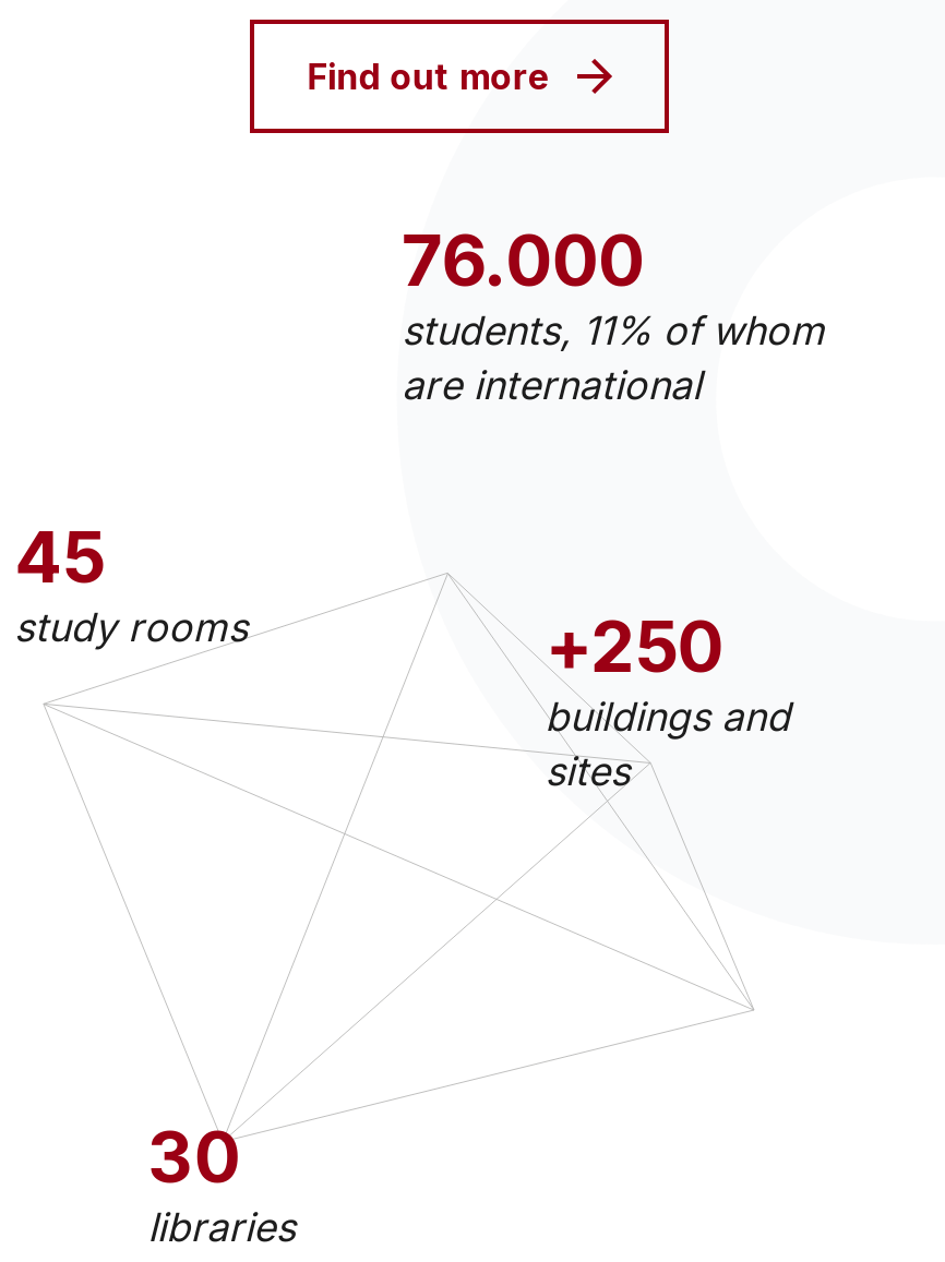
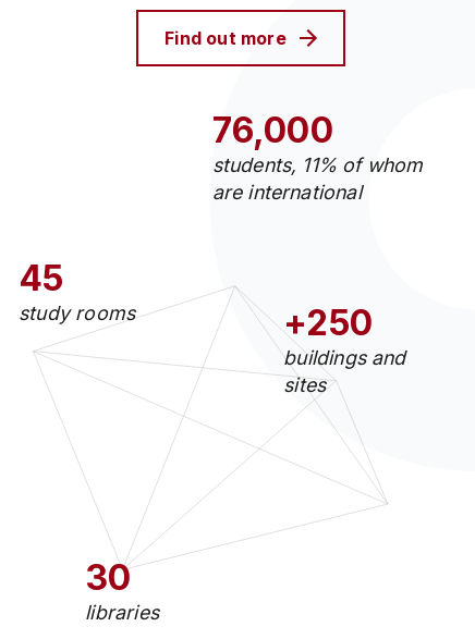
[402,219,644,304] 76.000 -> [212,109,333,152] 76,000

